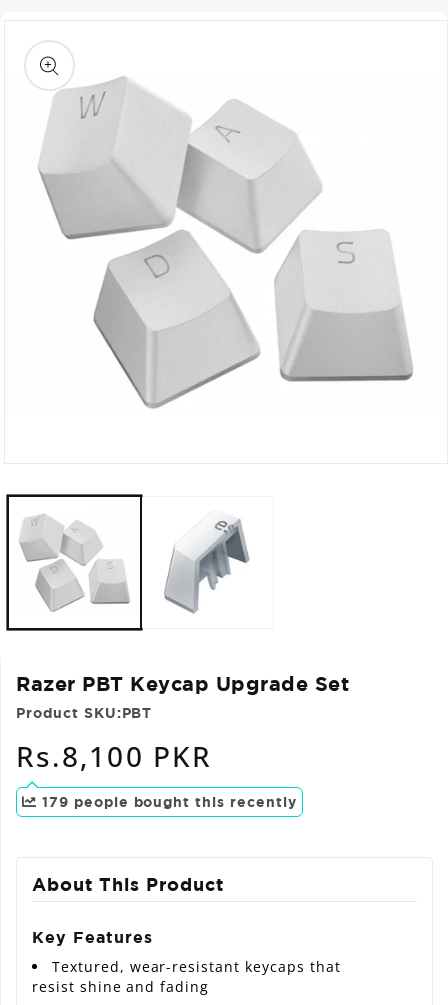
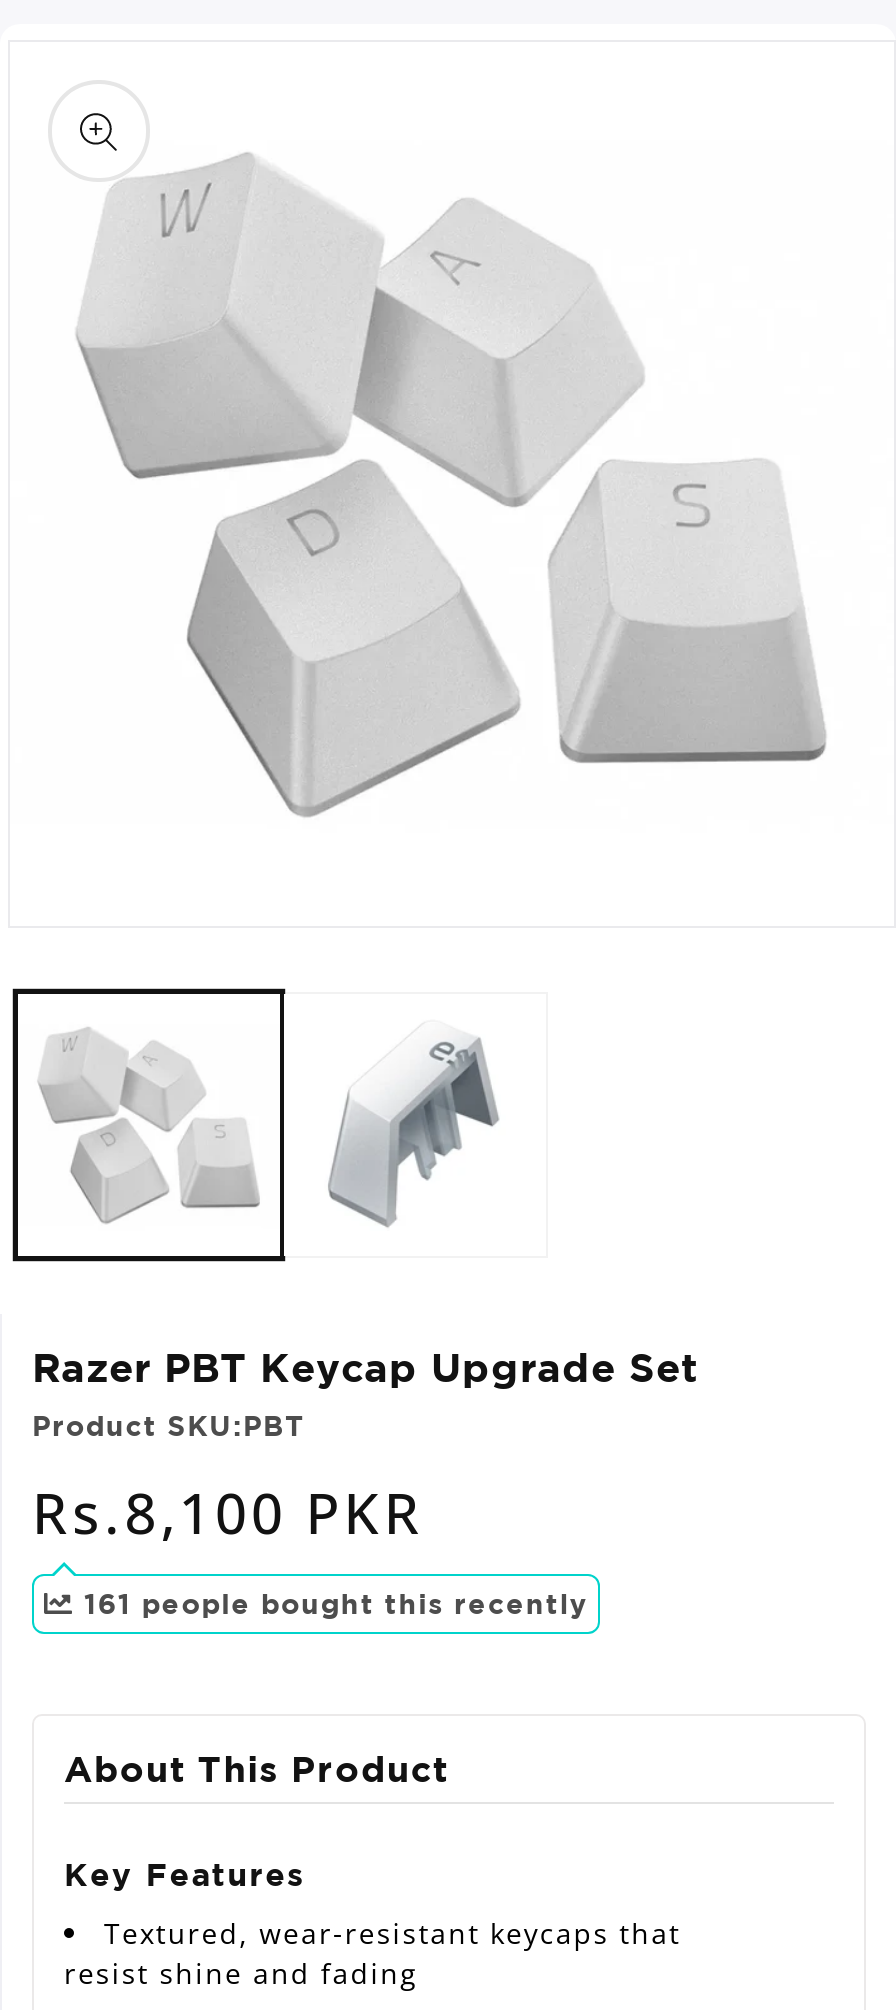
[42,793,297,810] 179 people bought this recently -> [84,1586,588,1620] 161 people bought this recently

